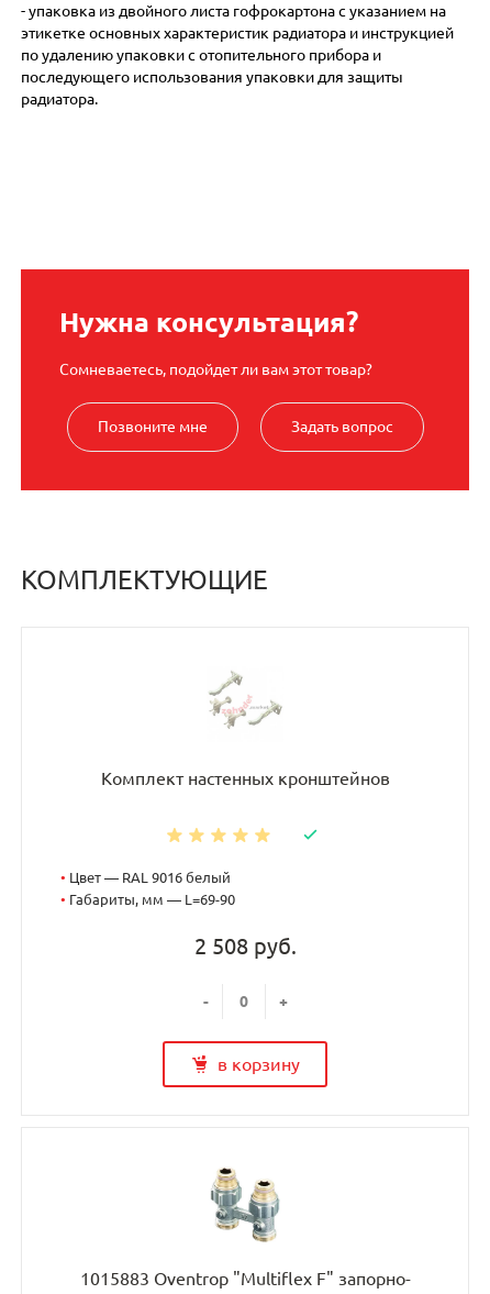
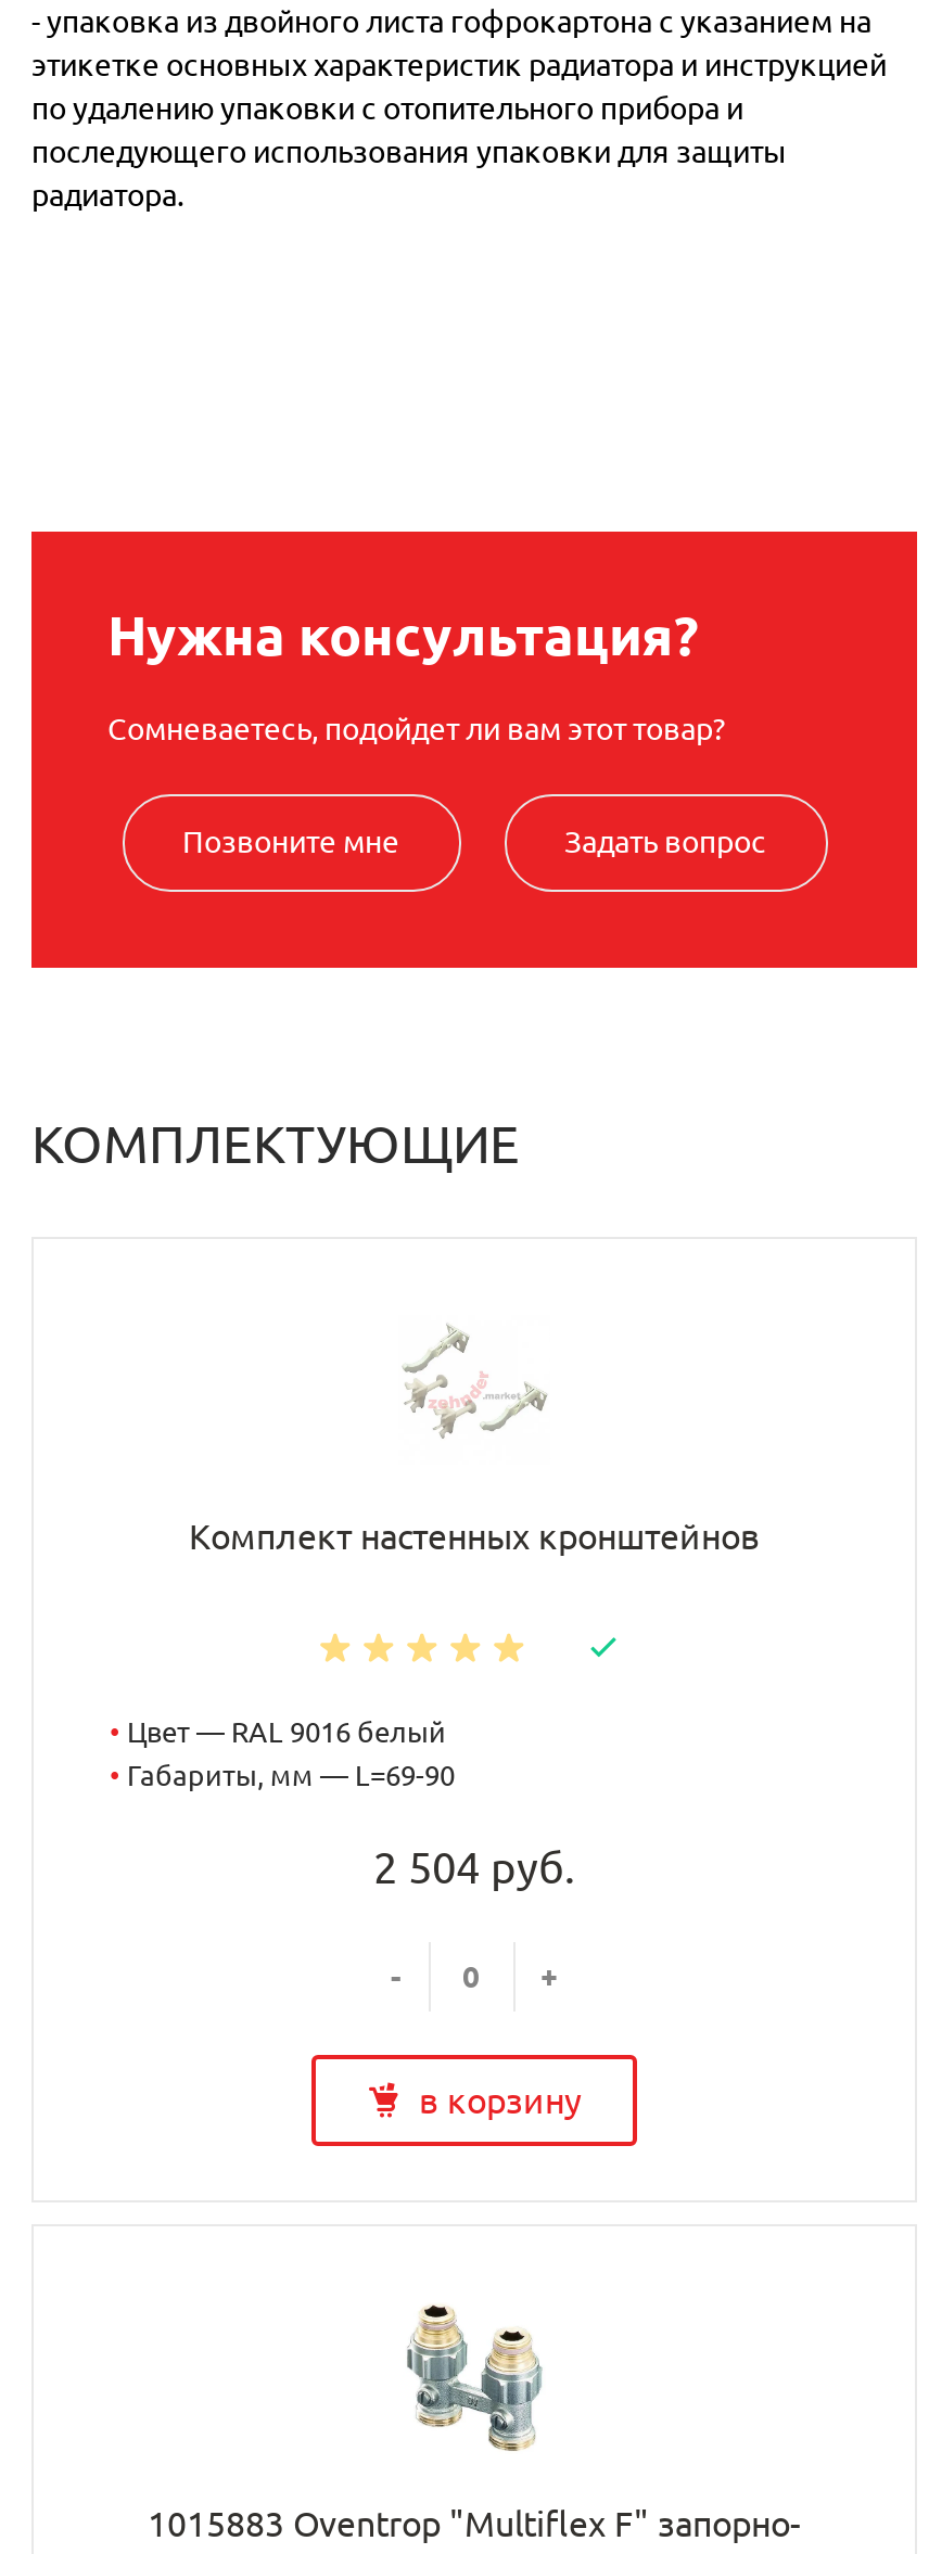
[194,933,296,958] 2 508 руб. -> [373,1842,575,1892] 2 504 руб.

